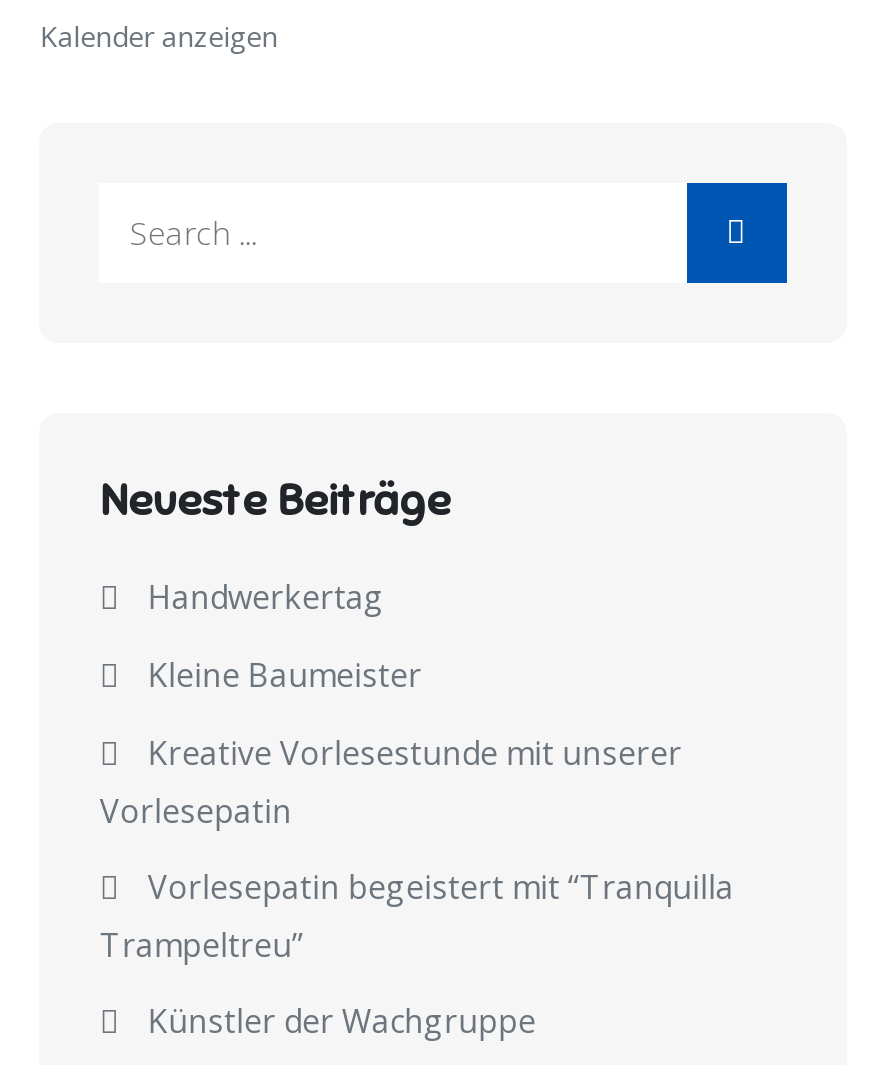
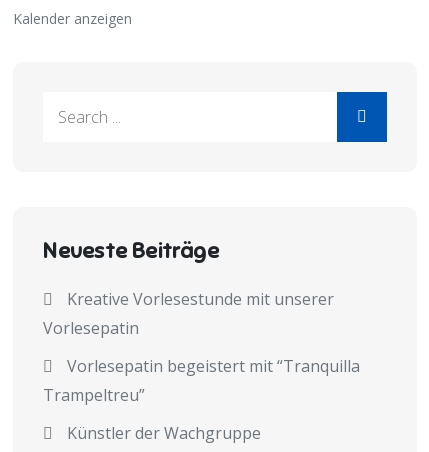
[148,574,422,696] Handwerkertag | Kleine Baumeister -> none

